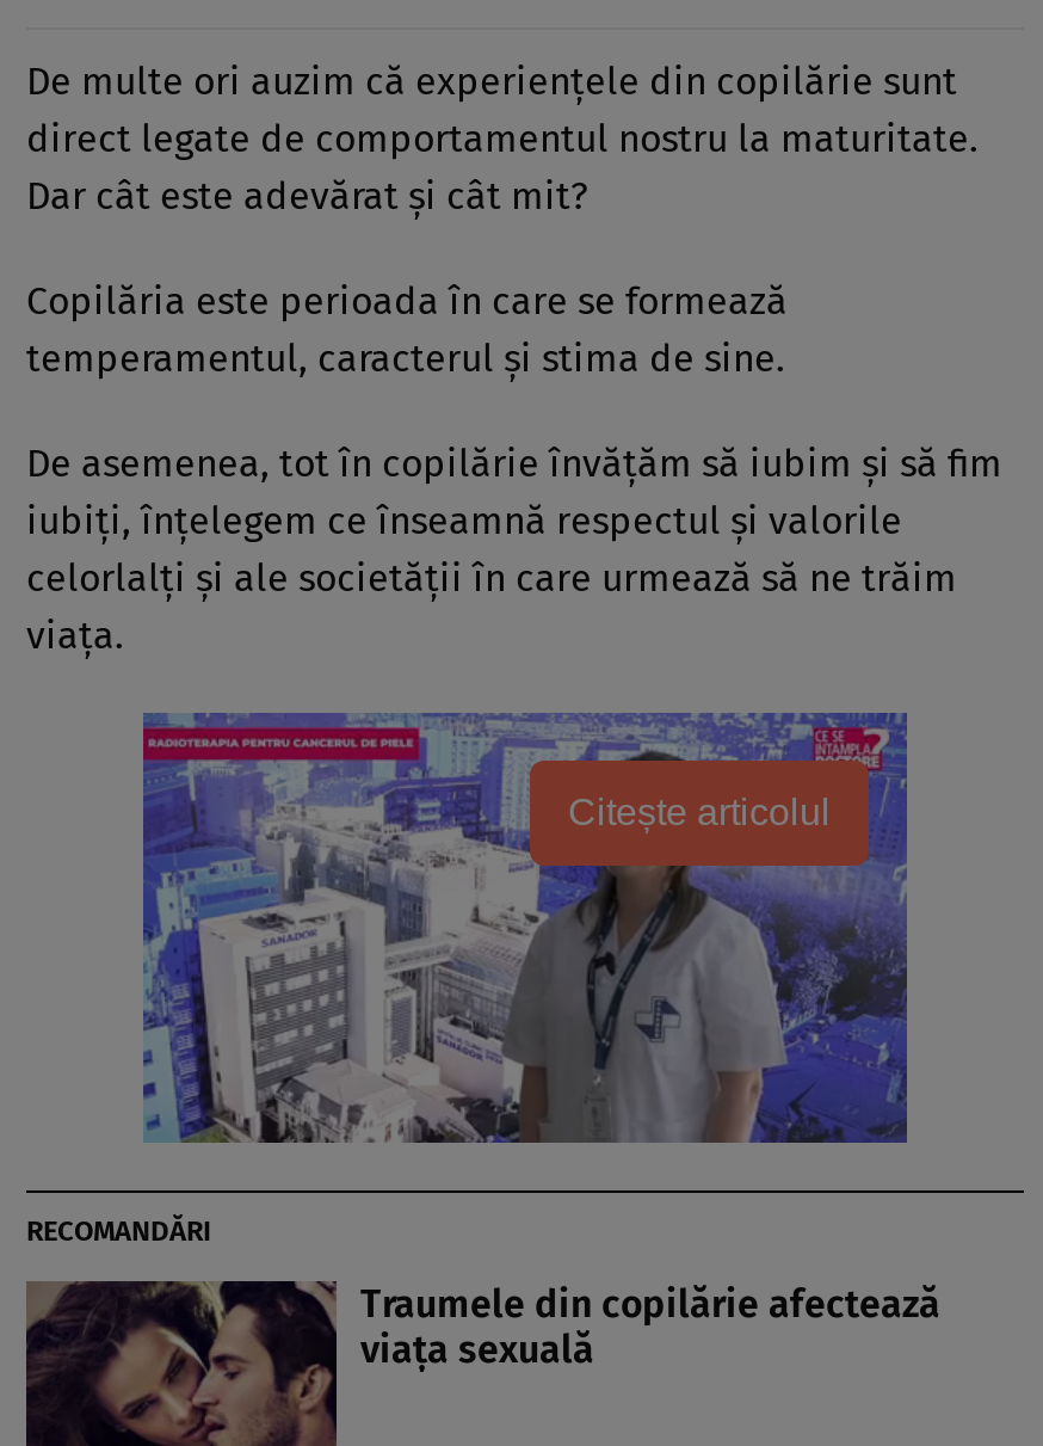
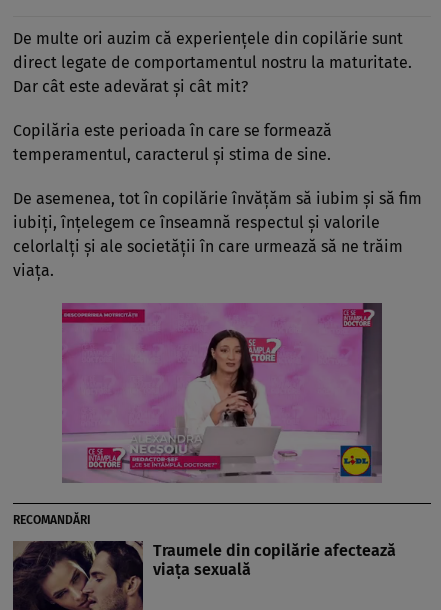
[141,710,909,1145] [image] -> [61,302,383,483] [image]
[568,791,831,832] Citește articolul -> none

